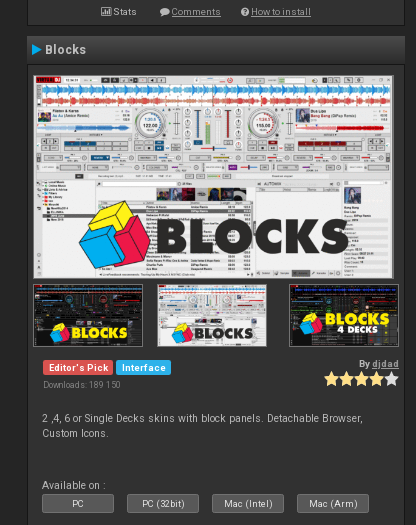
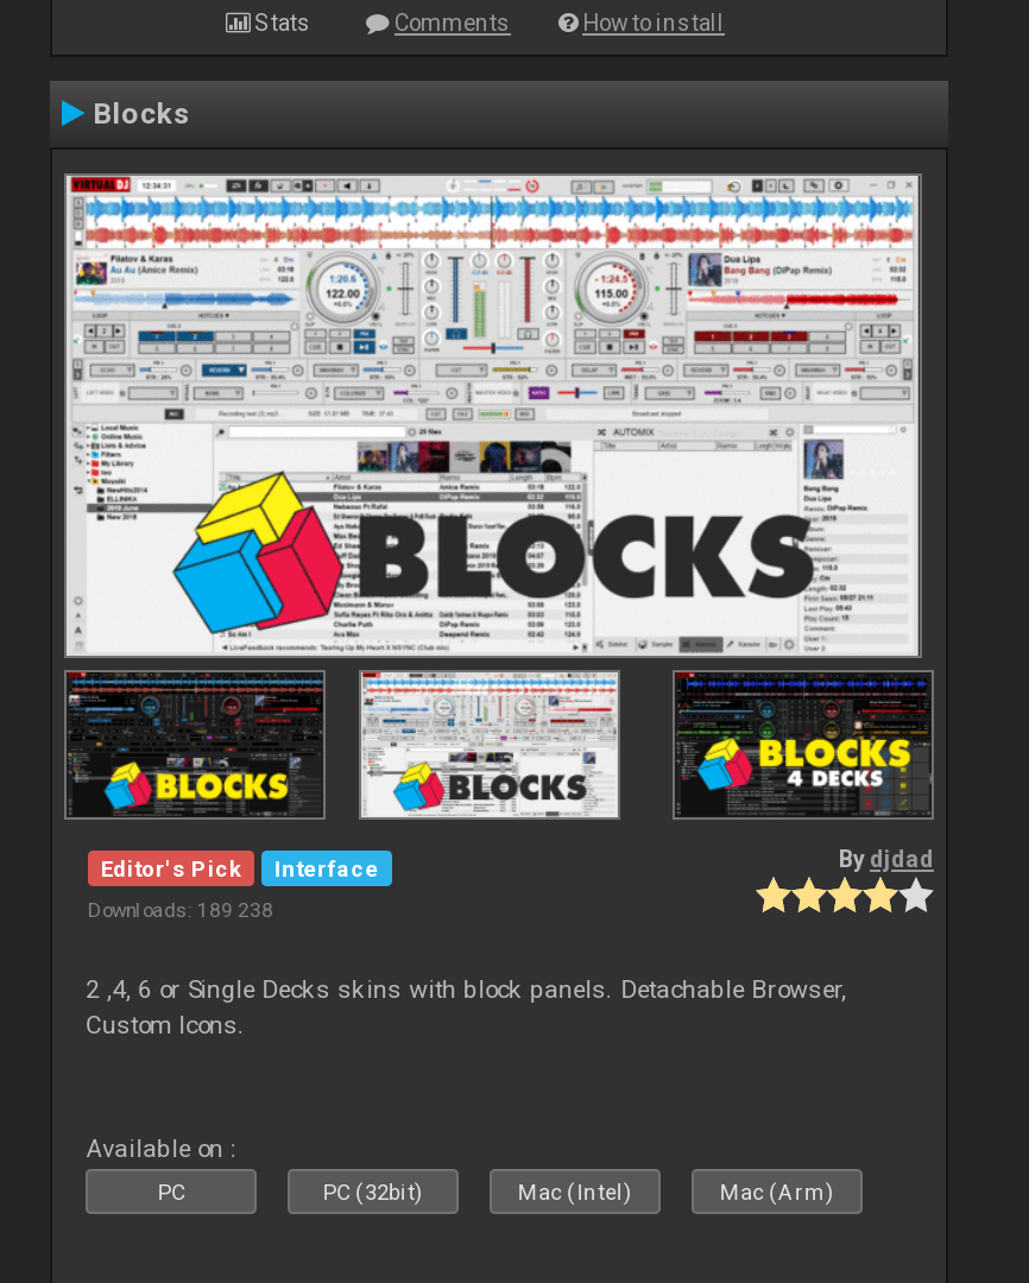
[43,380,121,390] Downloads: 189 150 -> [88,899,273,923] Downloads: 189 238

